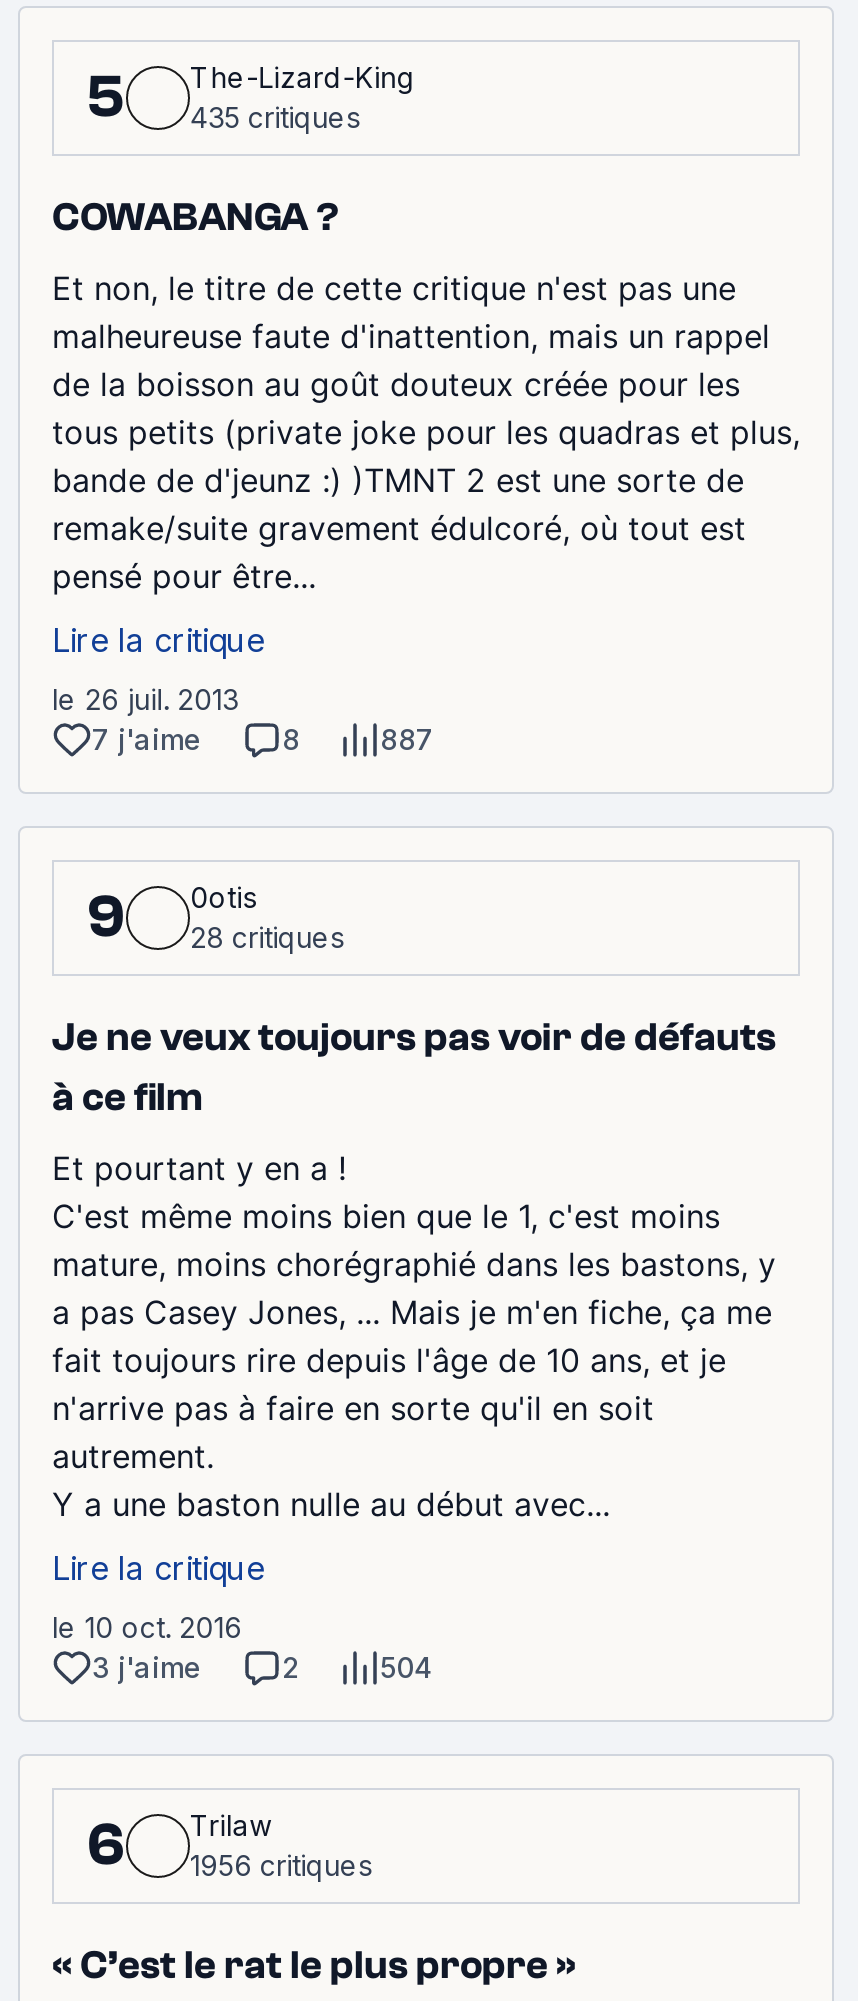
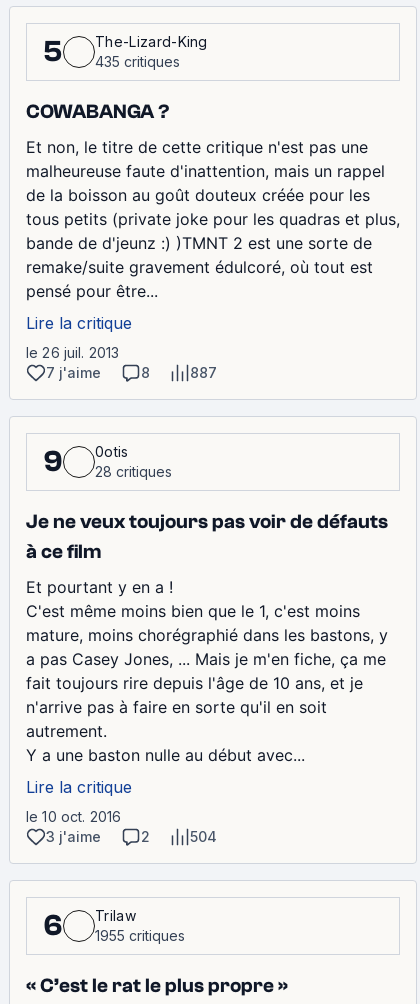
[86,1808,372,1882] 6 1956 critiques Trilaw -> [43,907,185,944] 6 1955 critiques Trilaw

